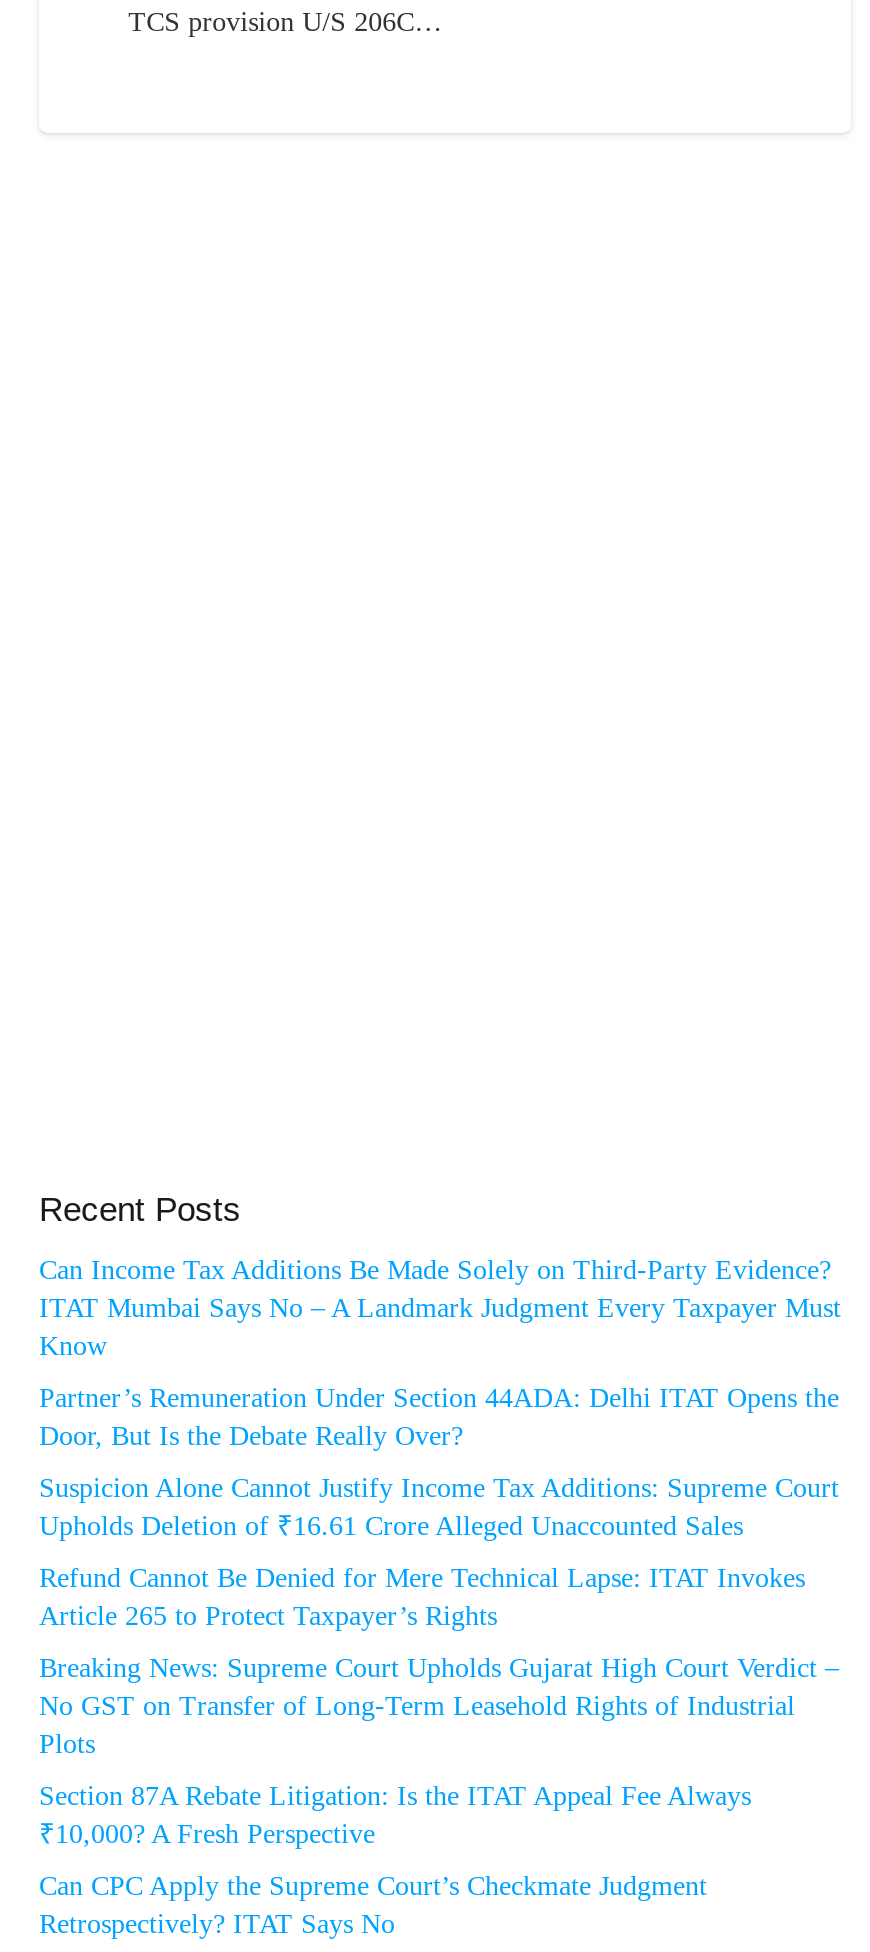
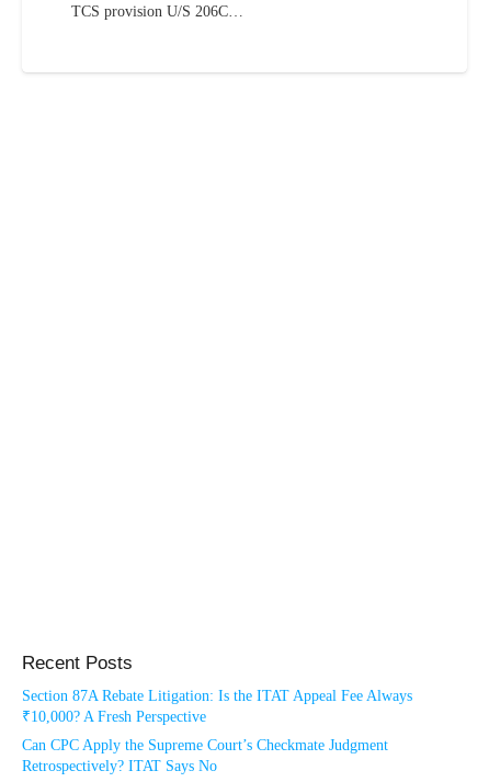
[39,1254,841,1758] Can Income Tax Additions Be Made Solely on Third-Party Evidence? | ITAT Mumbai Says No – A Landmark Judgment Every Taxpayer Must | Know | Partner’s Remuneration Under Section 44ADA: Delhi ITAT Opens the | Door, But Is the Debate Really Over? | Suspicion Alone Cannot Justify Income Tax Additions: Supreme Court | Upholds Deletion of ₹16.61 Crore Alleged Unaccounted Sales | Refund Cannot Be Denied for Mere Technical Lapse: ITAT Invokes | Article 265 to Protect Taxpayer’s Rights | Breaking News: Supreme Court Upholds Gujarat High Court Verdict – | No GST on Transfer of Long-Term Leasehold Rights of Industrial | Plots -> none

